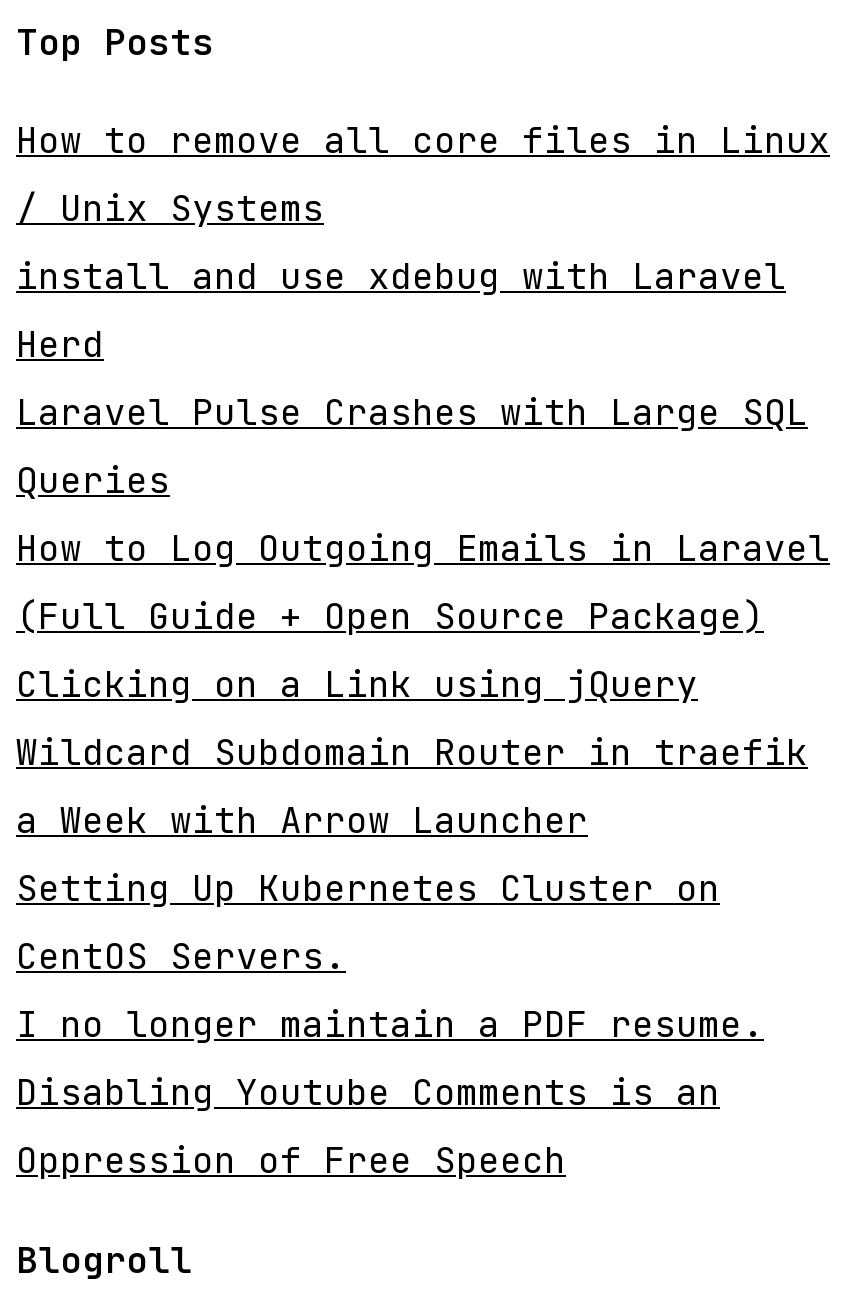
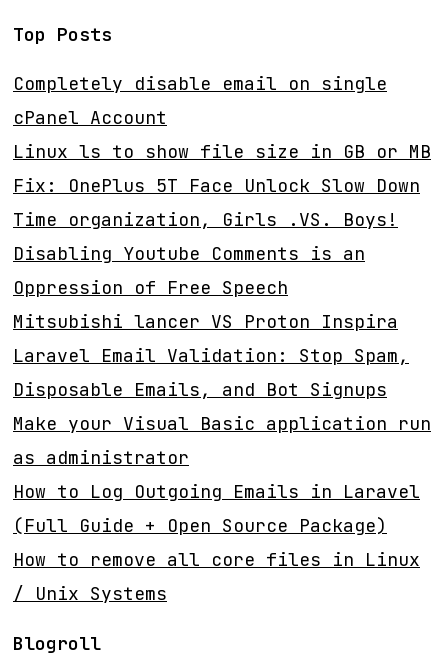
moved [16,117,830,639] -> [13,480,420,605]: How to Log Outgoing Emails in Laravel | (Full Guide + Open Source Package) | How to remove all core files in Linux | / Unix Systems
[16,253,808,1047] install and use xdebug with Laravel | Herd | Laravel Pulse Crashes with Large SQL | Queries | Clicking on a Link using jQuery | Wildcard Subdomain Router in traefik | a Week with Arrow Launcher | Setting Up Kubernetes Cluster on | CentOS Servers. | I no longer maintain a PDF resume. -> [13,72,431,231] Completely disable email on single | cPanel Account | Linux ls to show file size in GB or MB | Fix: OnePlus 5T Face Unlock Slow Down | Time organization, Girls .VS. Boys!
moved [16,1069,720,1183] -> [13,242,365,299]: Disabling Youtube Comments is an | Oppression of Free Speech
none -> [13,310,431,469] Mitsubishi lancer VS Proton Inspira | Laravel Email Validation: Stop Spam, | Disposable Emails, and Bot Signups | Make your Visual Basic application run | as administrator

